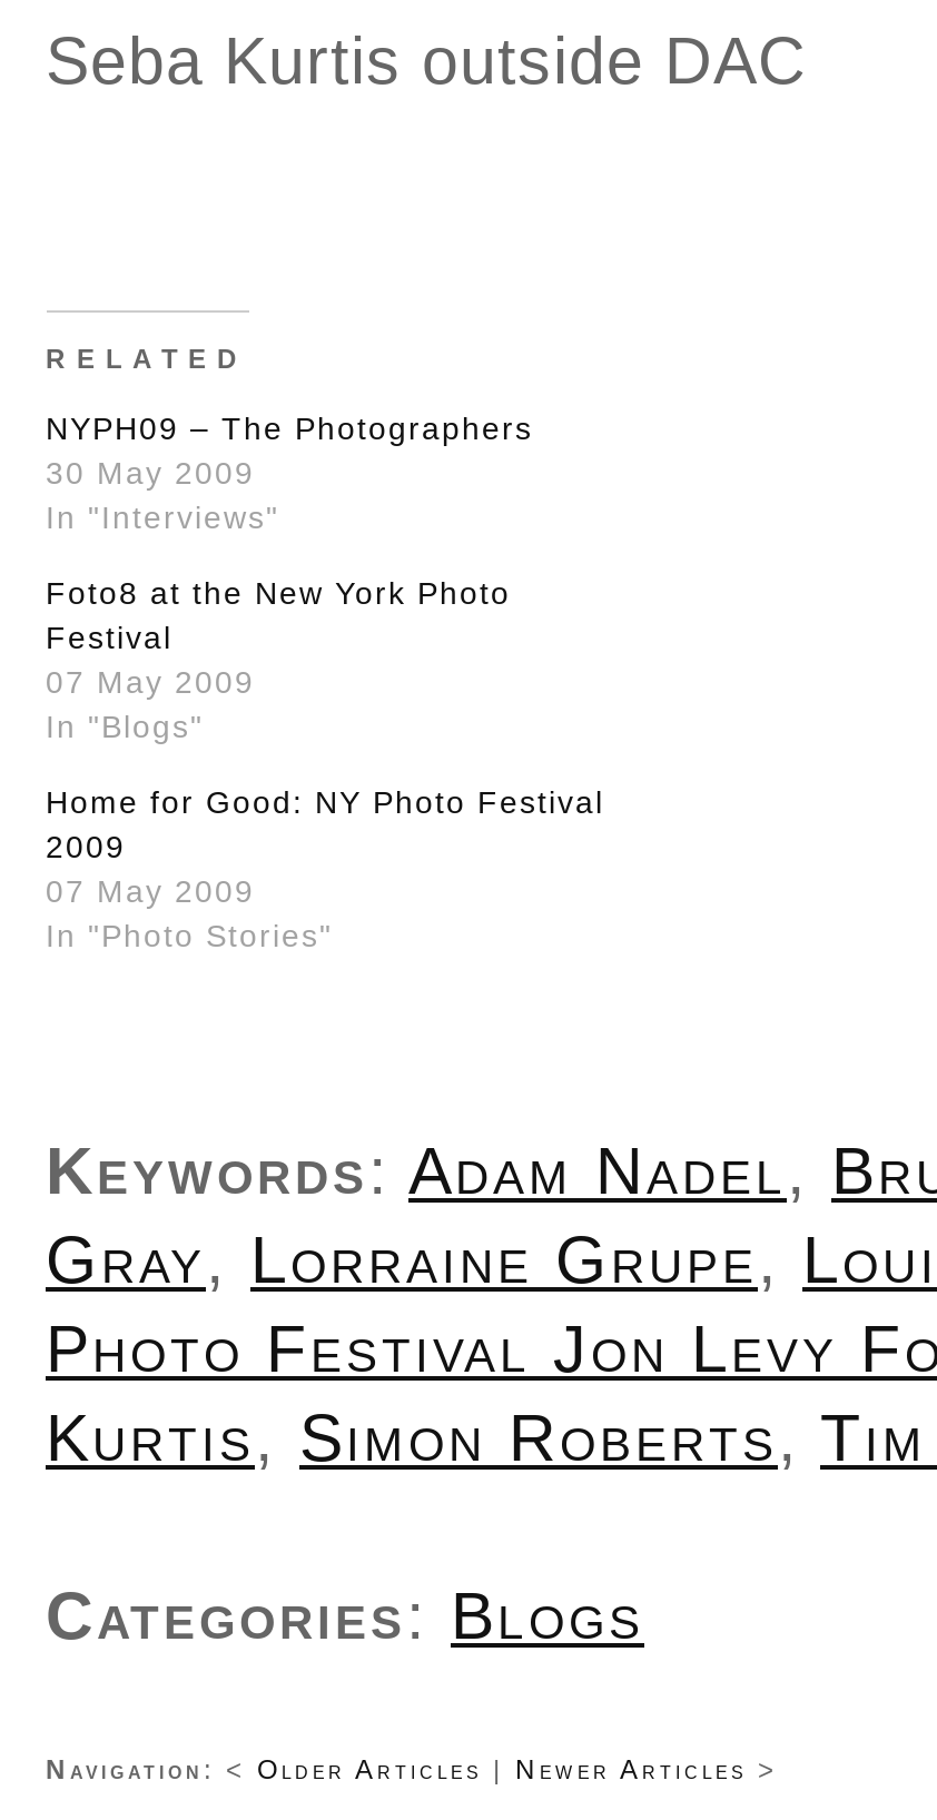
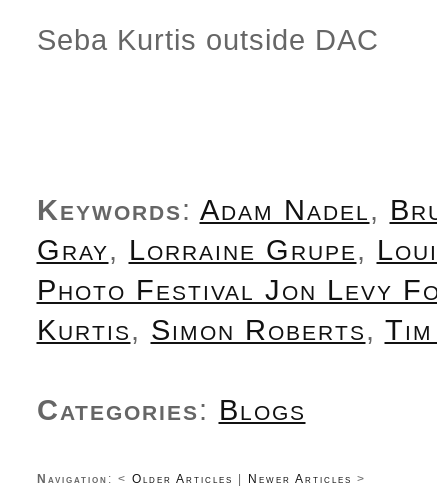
[46,344,604,953] RELATED | NYPH09 – The Photographers | 30 May 2009 | In "Interviews" | Foto8 at the New York Photo | Festival | 07 May 2009 | In "Blogs" | Home for Good: NY Photo Festival | 2009 | 07 May 2009 | In "Photo Stories" -> none

